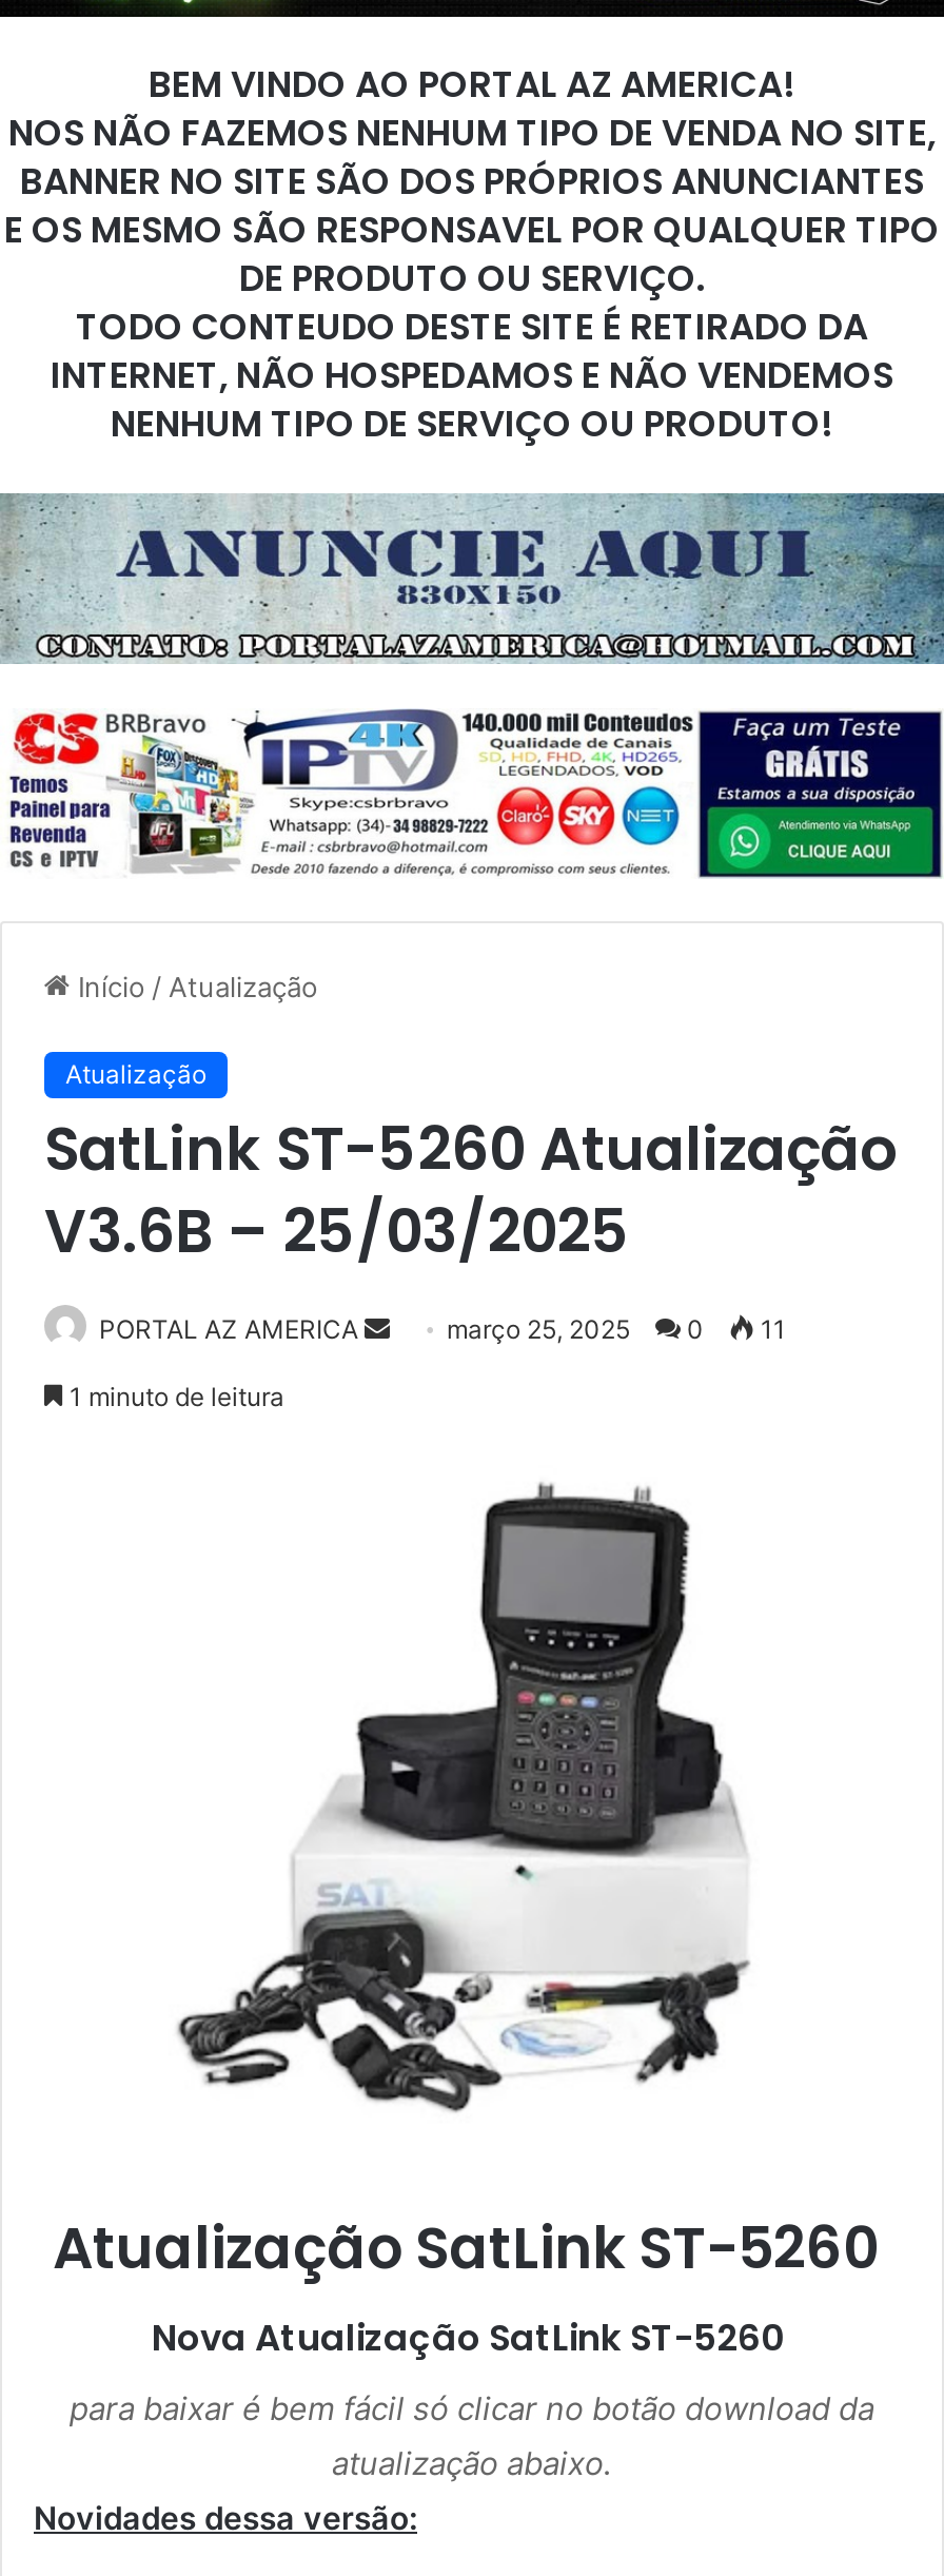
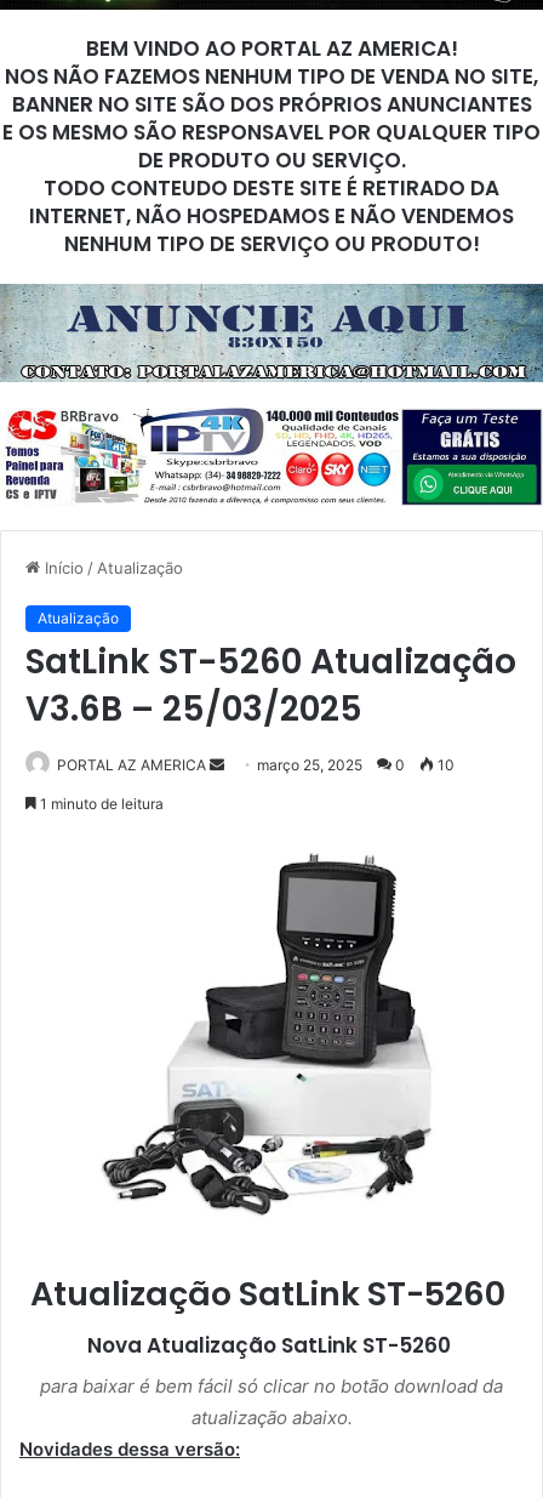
[754,1313,786,1344] 11 -> [434,756,455,774] 10

